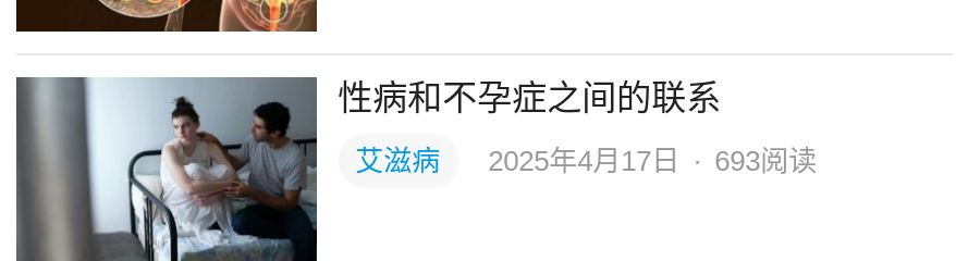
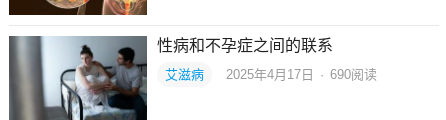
[355,145,817,177] 艾滋病 2025年4月17日 · 693阅读 -> [165,66,377,81] 艾滋病 2025年4月17日 · 690阅读

